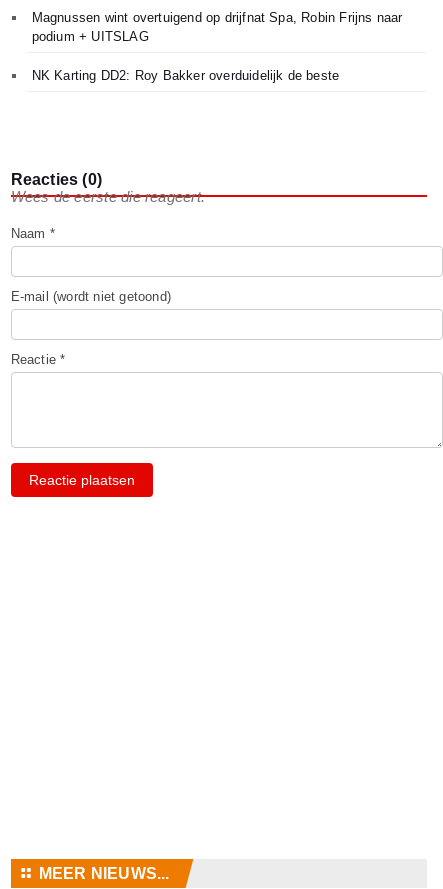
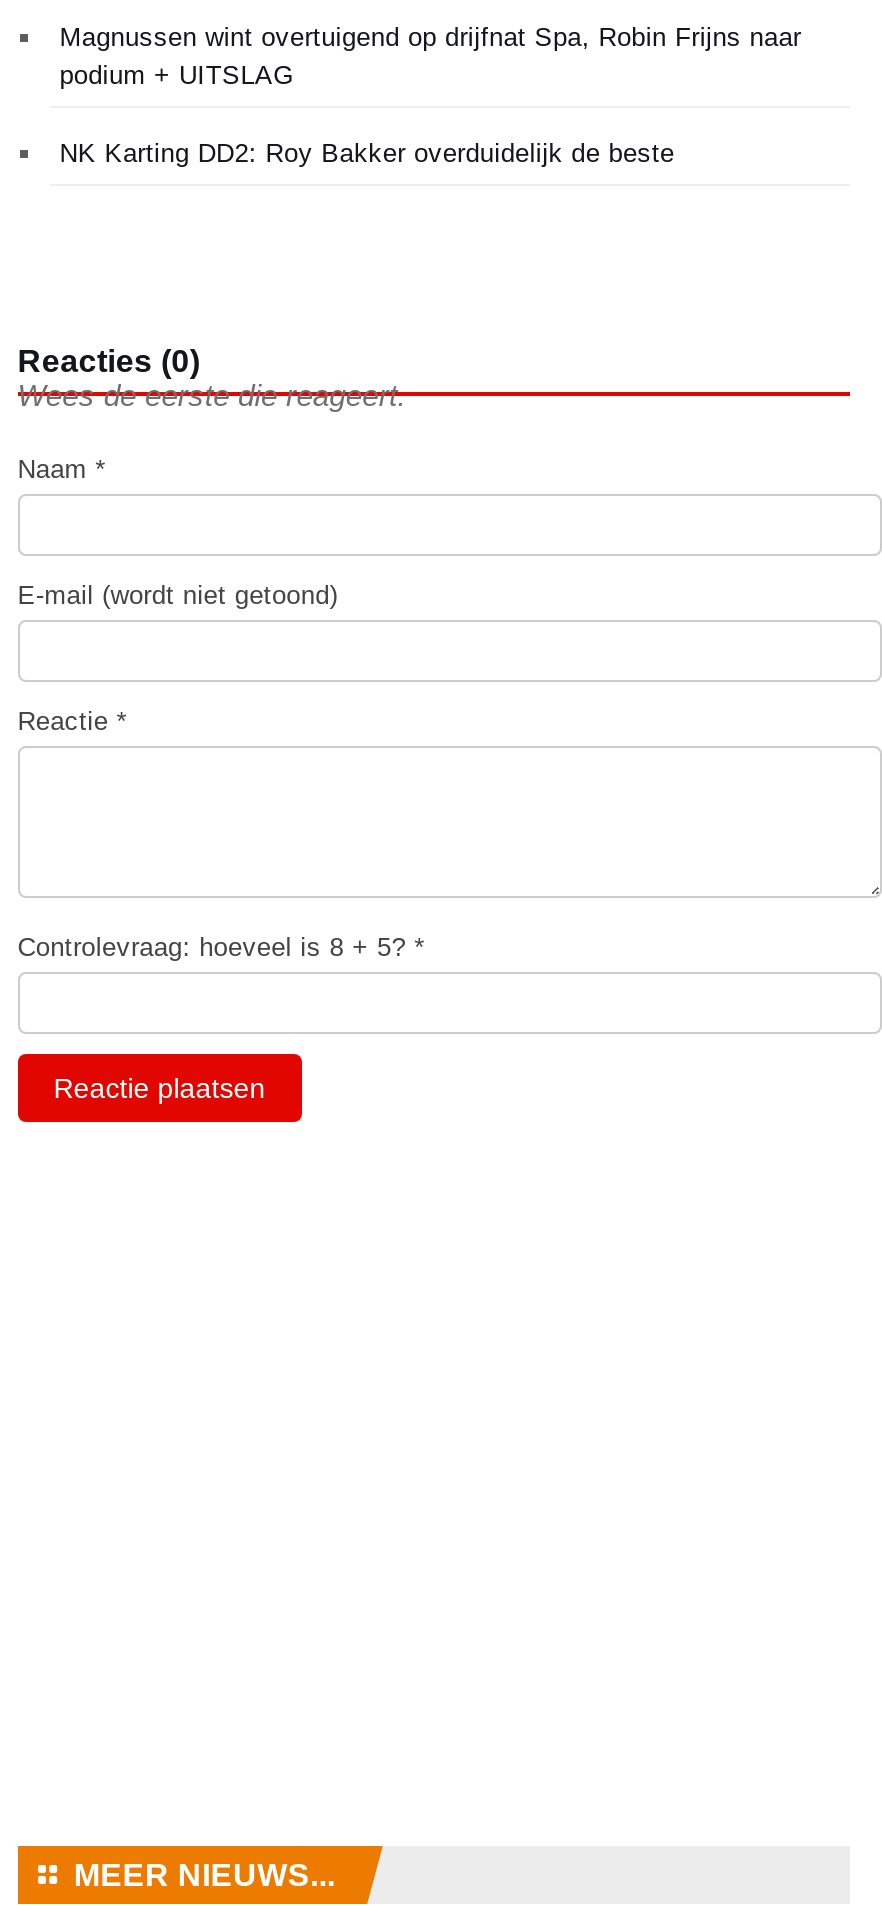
none -> [17,932,425,962] Controlevraag: hoeveel is 8 + 5? *

